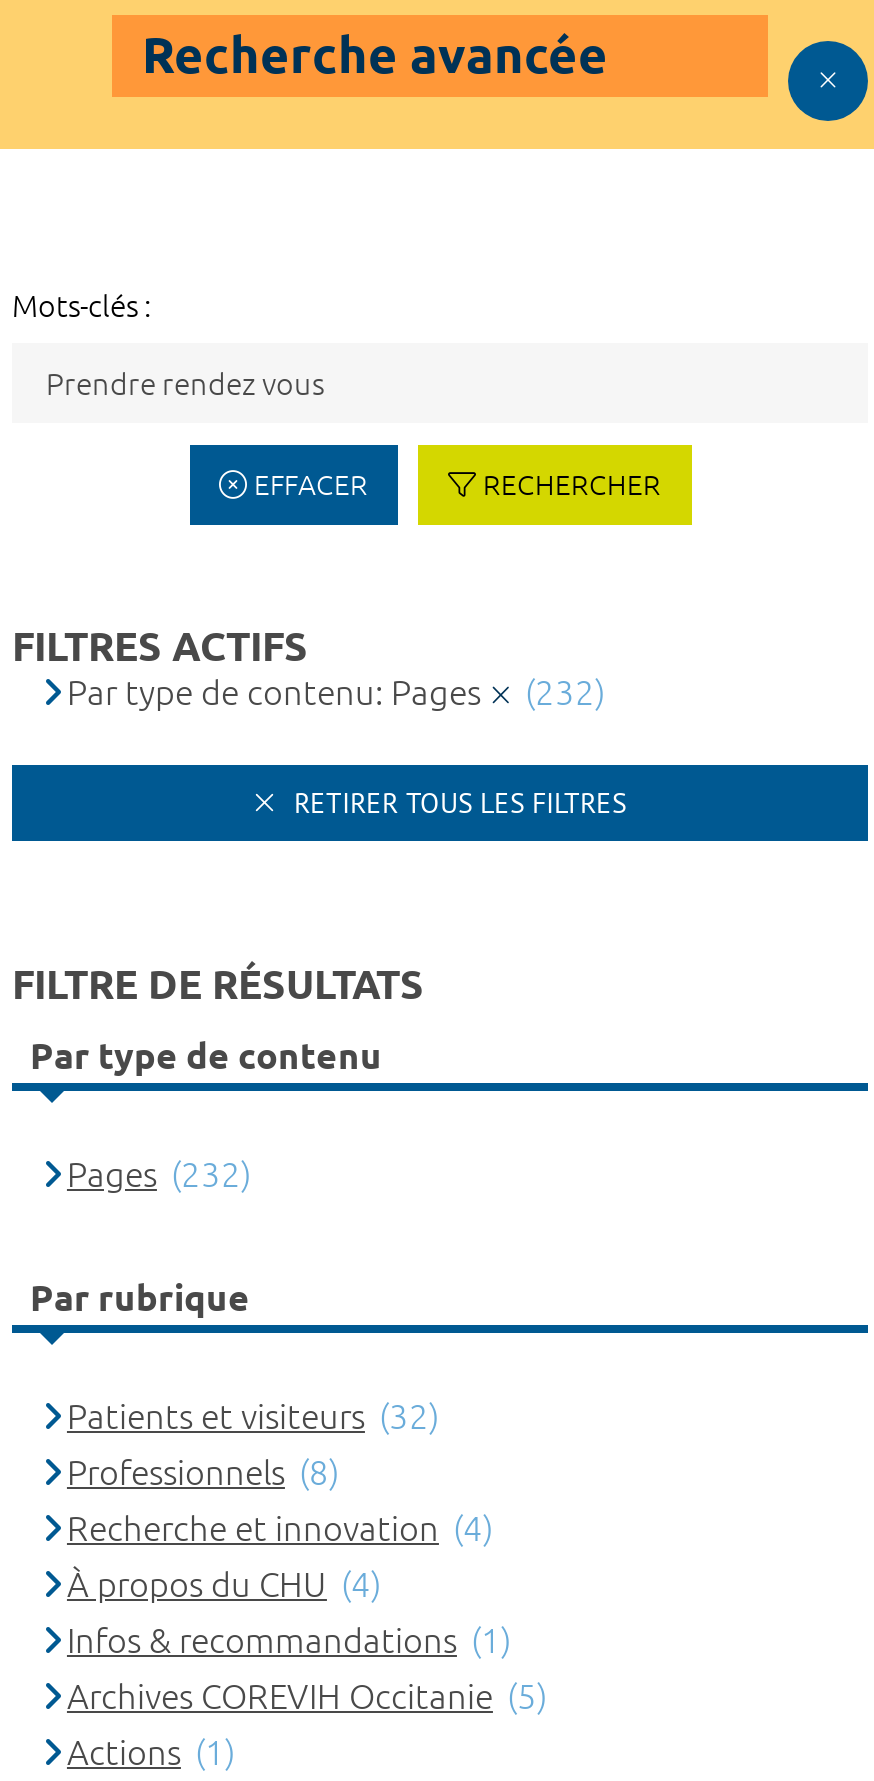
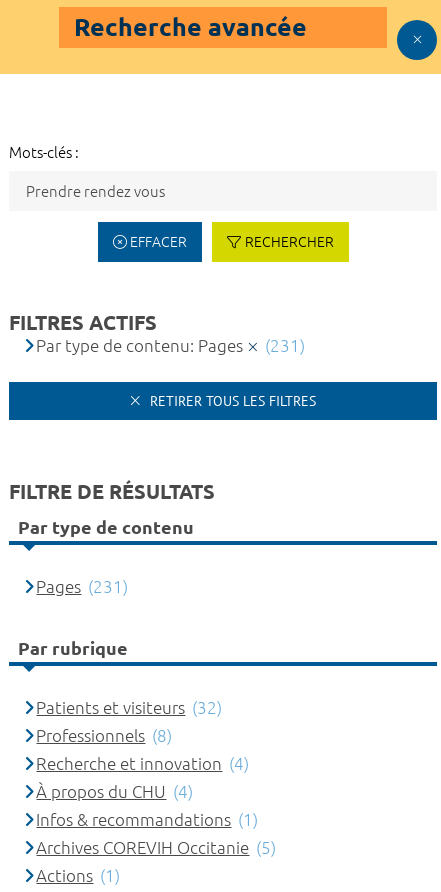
[67,674,605,712] Par type de contenu: Pages (232) -> [36,336,305,355] Par type de contenu: Pages (231)
[67,1156,251,1194] Pages (232) -> [36,577,128,596] Pages (231)

